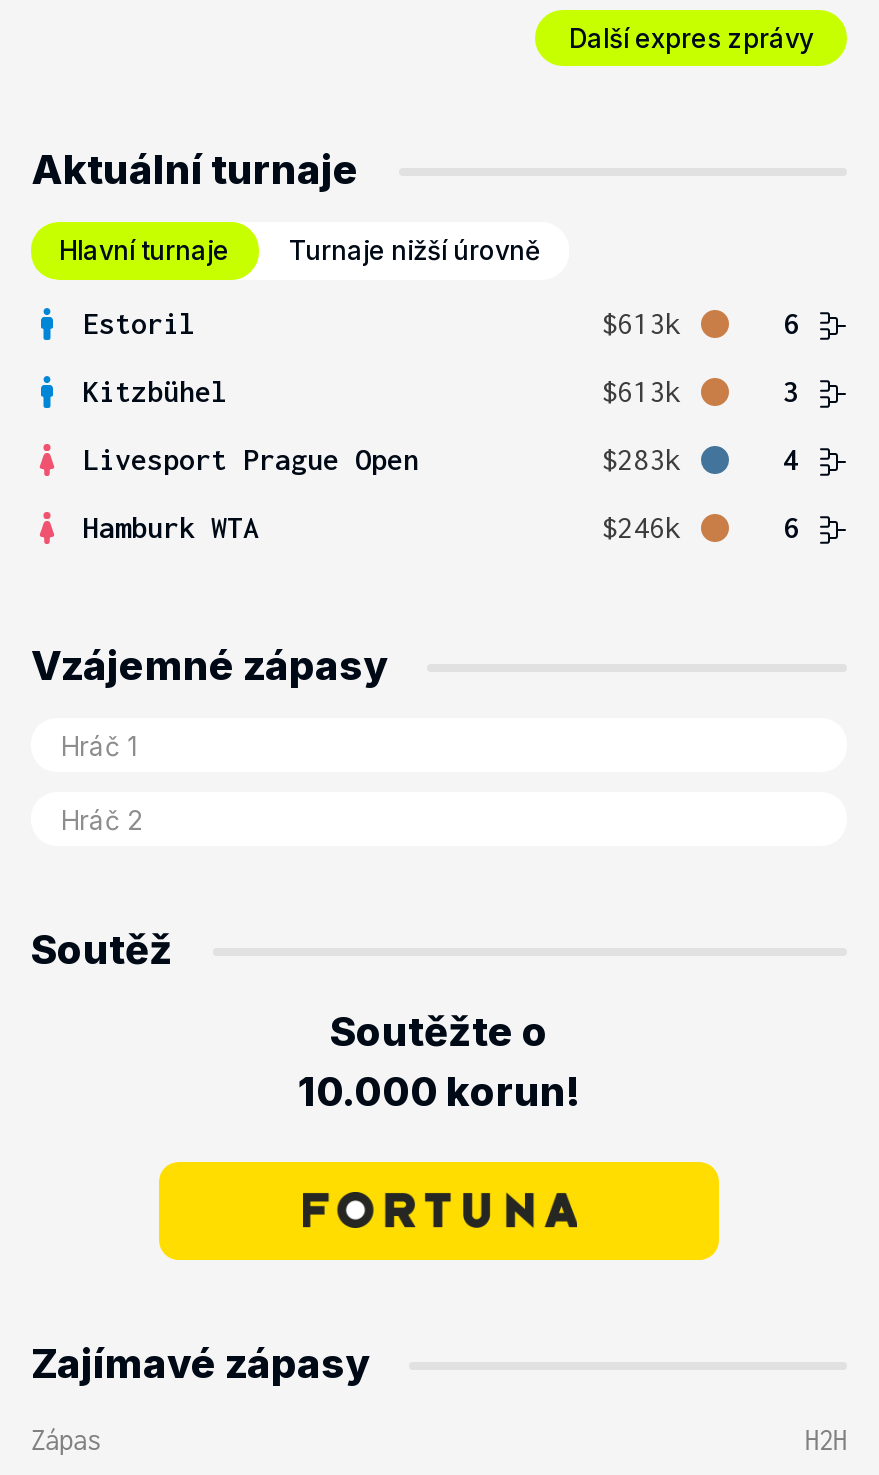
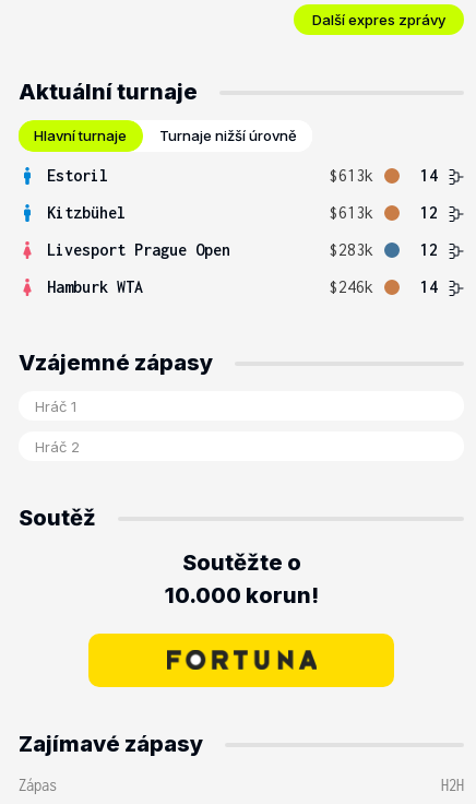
[783,306,799,340] 6 -> [420,166,438,185] 14
[783,374,799,408] 3 -> [420,203,438,222] 12
[783,442,799,476] 4 -> [420,240,438,259] 12
[783,510,799,544] 6 -> [420,277,438,296] 14

